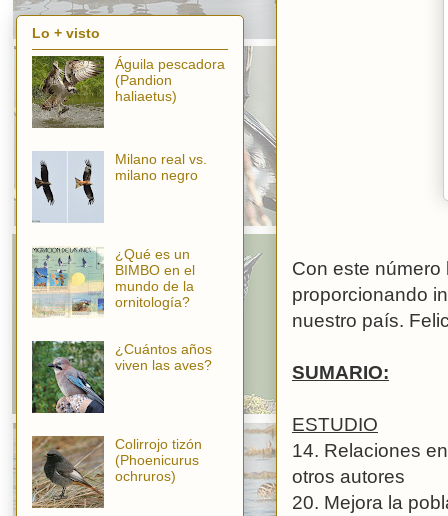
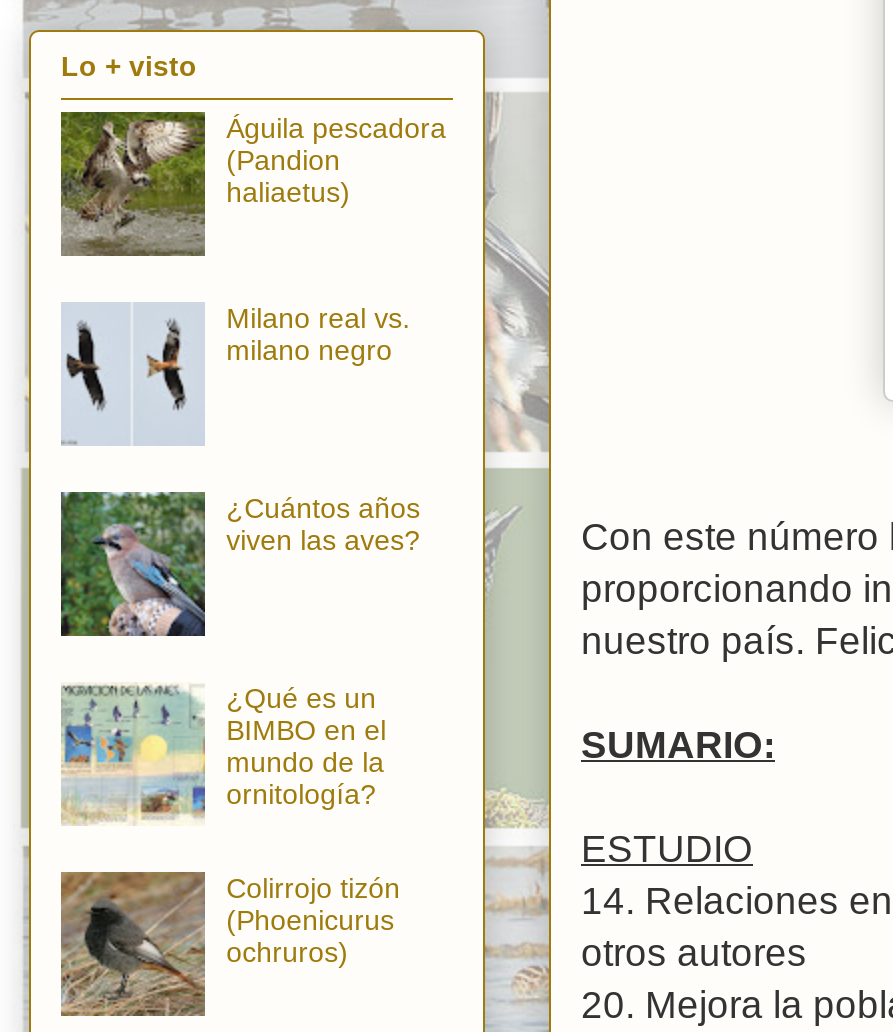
moved [31,245,195,319] -> [59,680,386,828]: [image] | ¿Qué es un | BIMBO en el | mundo de la | ornitología?
moved [31,340,212,414] -> [59,490,420,638]: [image] | ¿Cuántos años | viven las aves?

